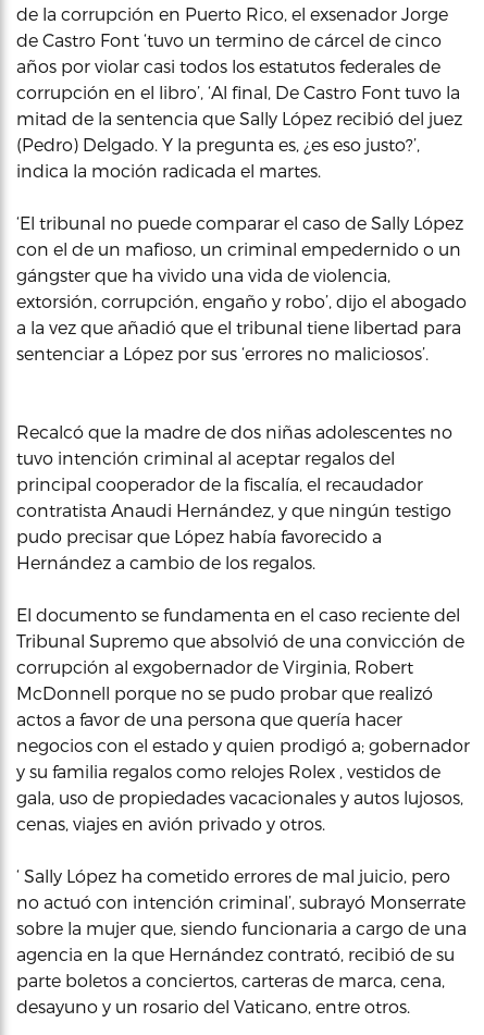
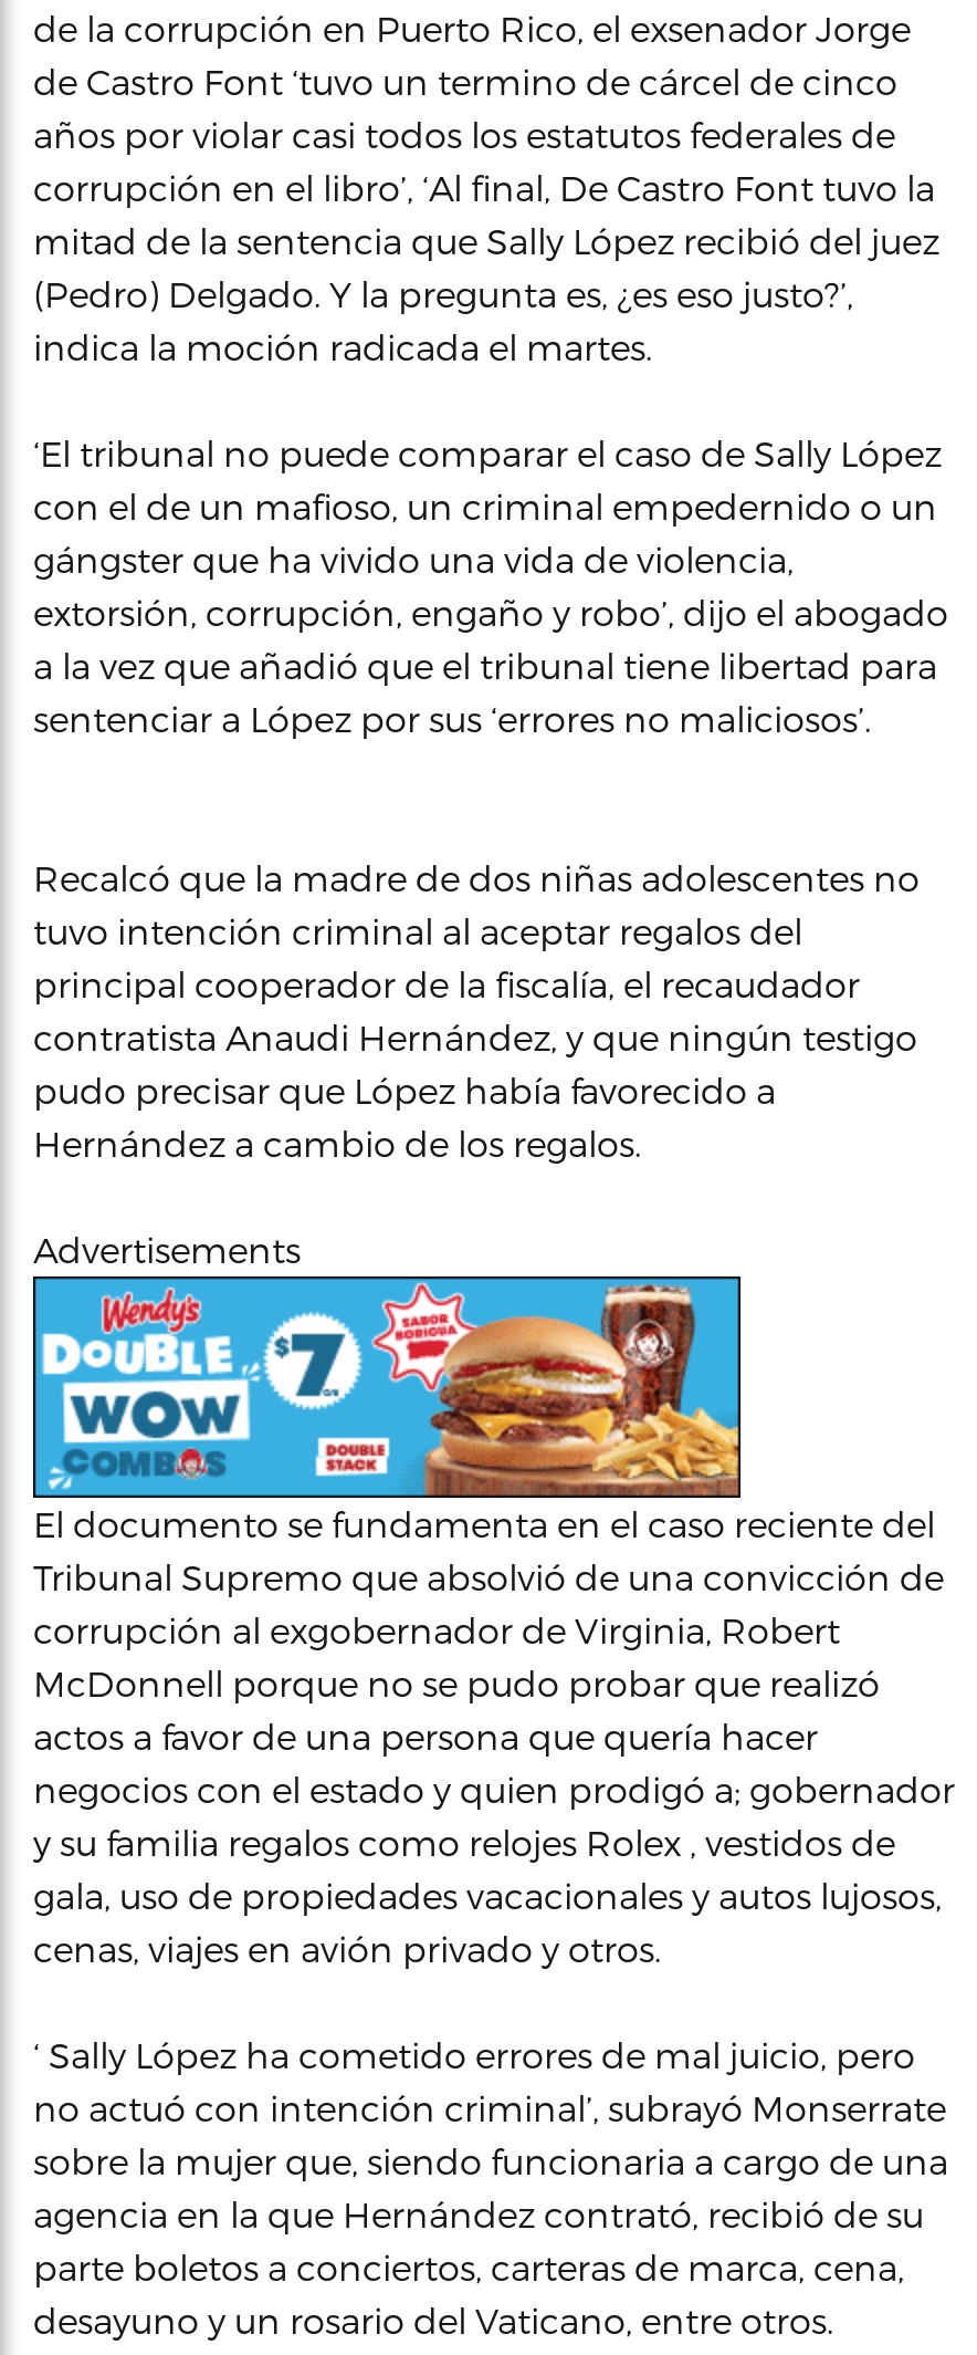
none -> [31,1274,743,1498] [image]
none -> [33,1228,301,1270] Advertisements

